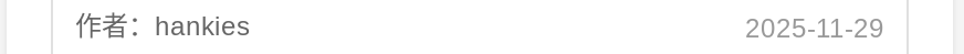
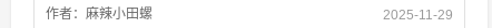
[75,11,250,42] 作者：hankies -> [46,6,152,22] 作者：麻辣小田螺

